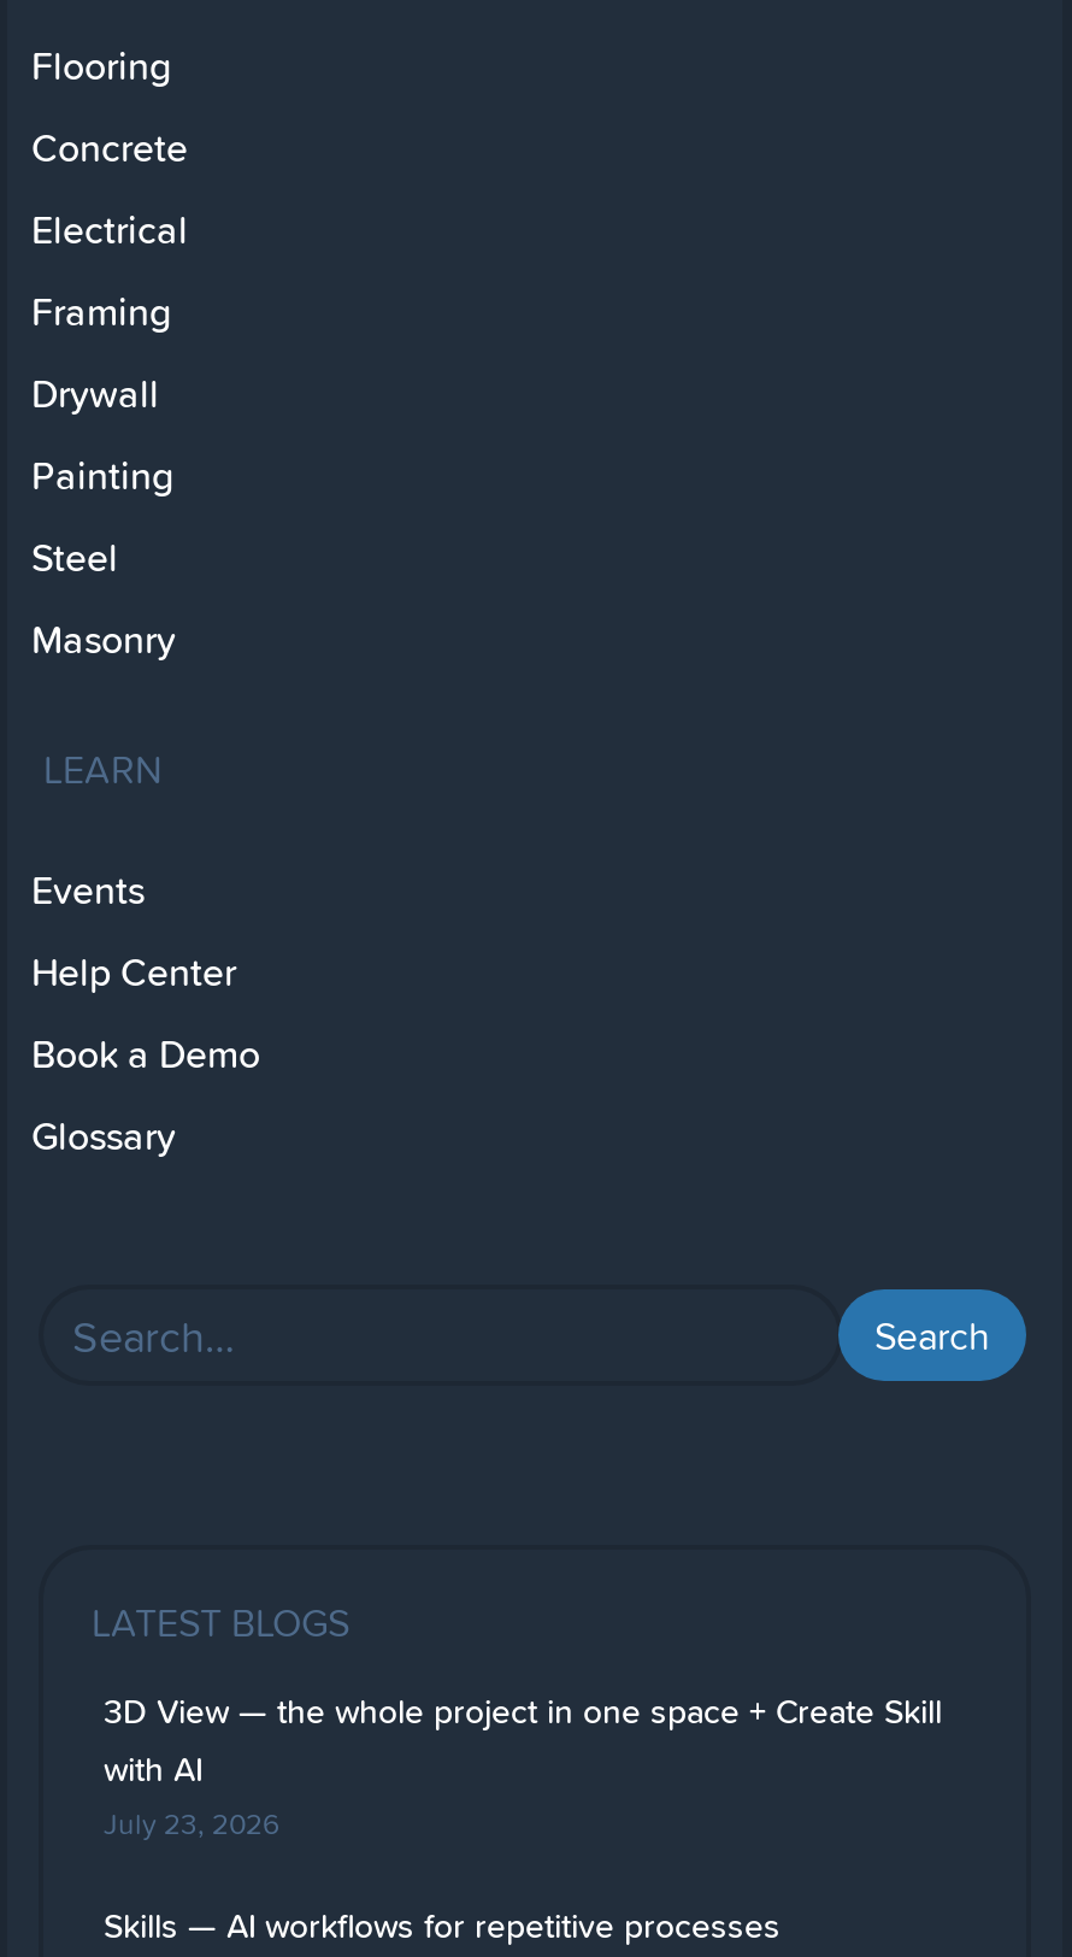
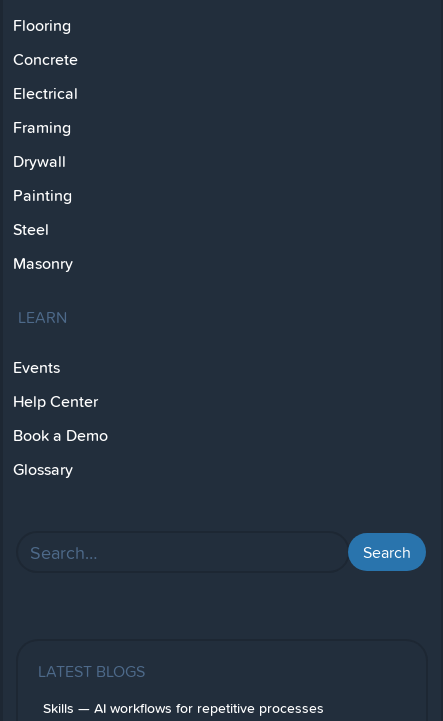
[104,1687,942,1844] 3D View — the whole project in one space + Create Skill | with AI | July 23, 2026 -> none

